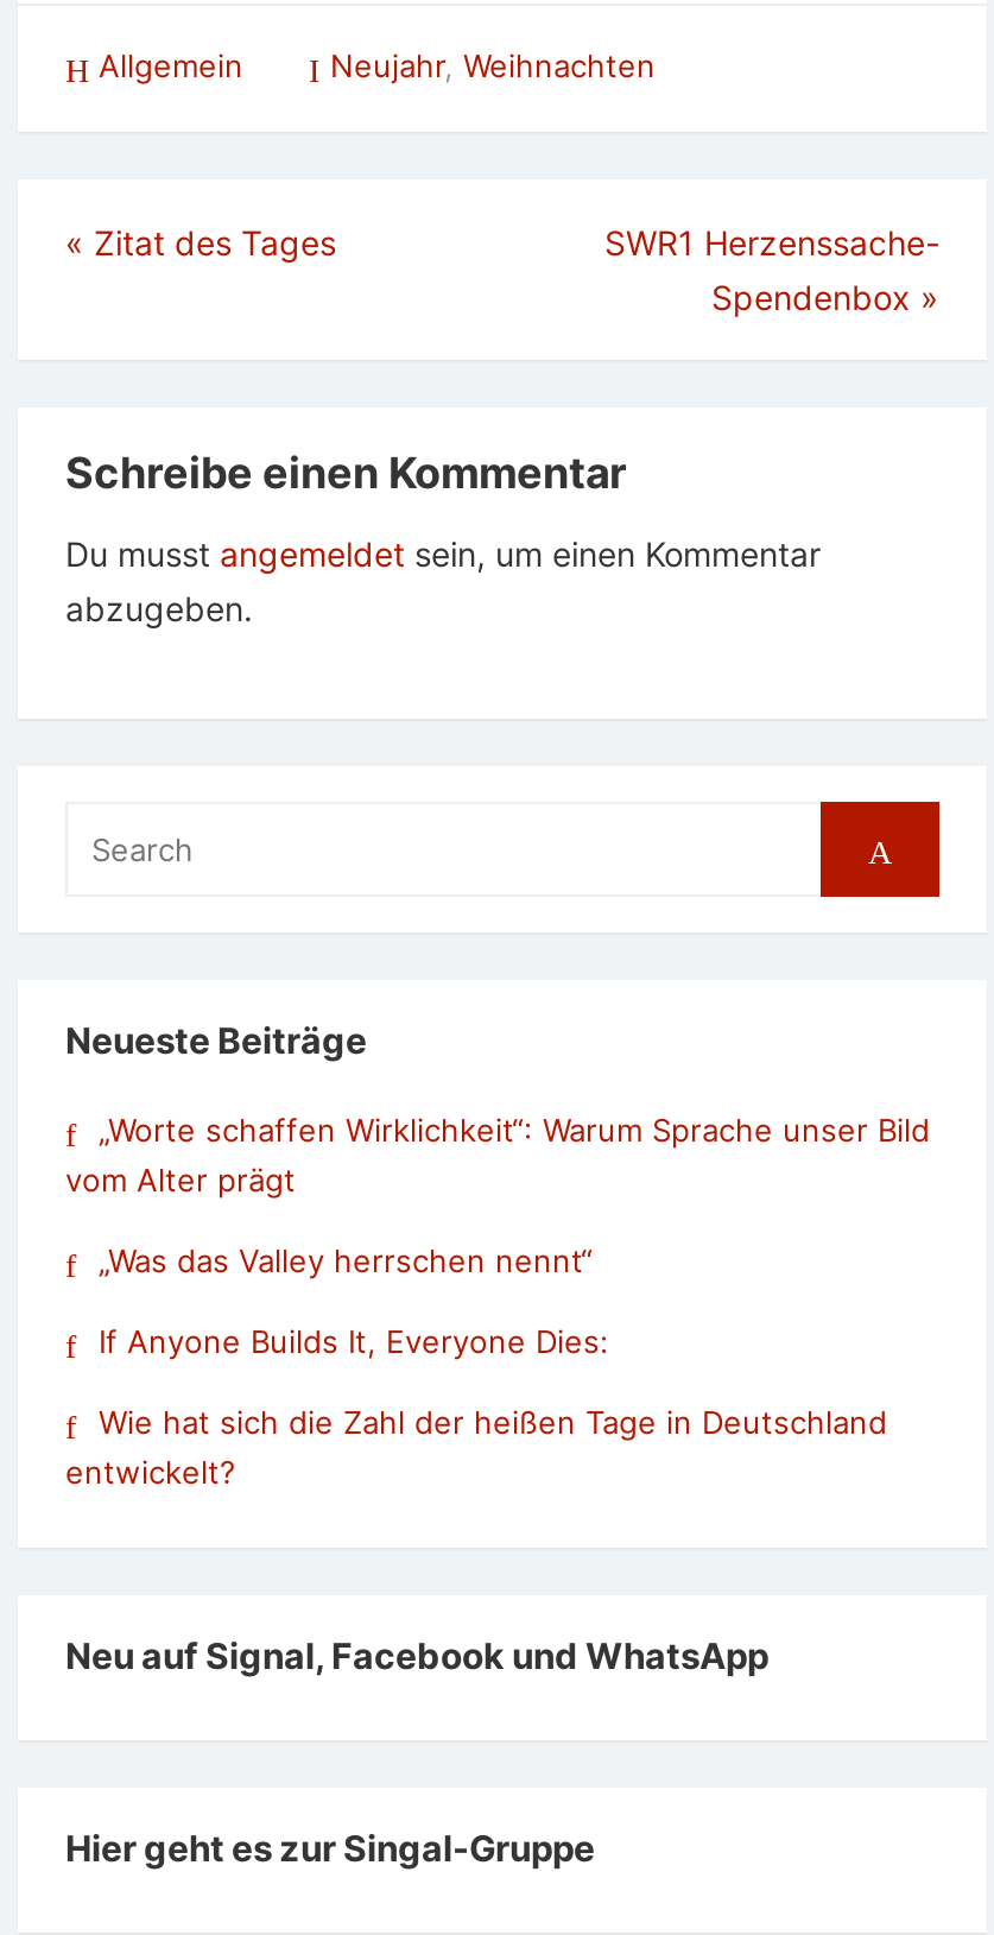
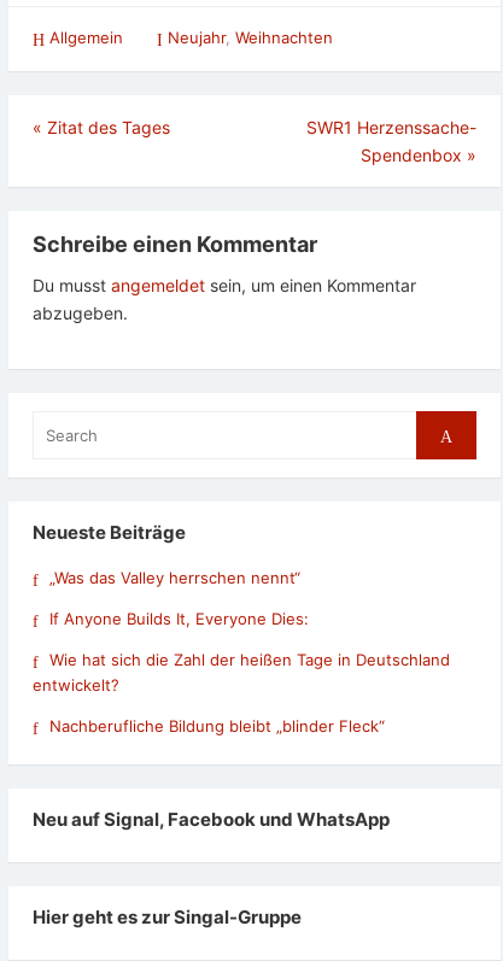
[65,1110,930,1198] „Worte schaffen Wirklichkeit“: Warum Sprache unser Bild | vom Alter prägt -> none
moved [65,1241,887,1490] -> [33,568,450,694]: „Was das Valley herrschen nennt“ | If Anyone Builds It, Everyone Dies: | Wie hat sich die Zahl der heißen Tage in Deutschland | entwickelt?
none -> [49,716,385,735] Nachberufliche Bildung bleibt „blinder Fleck“

